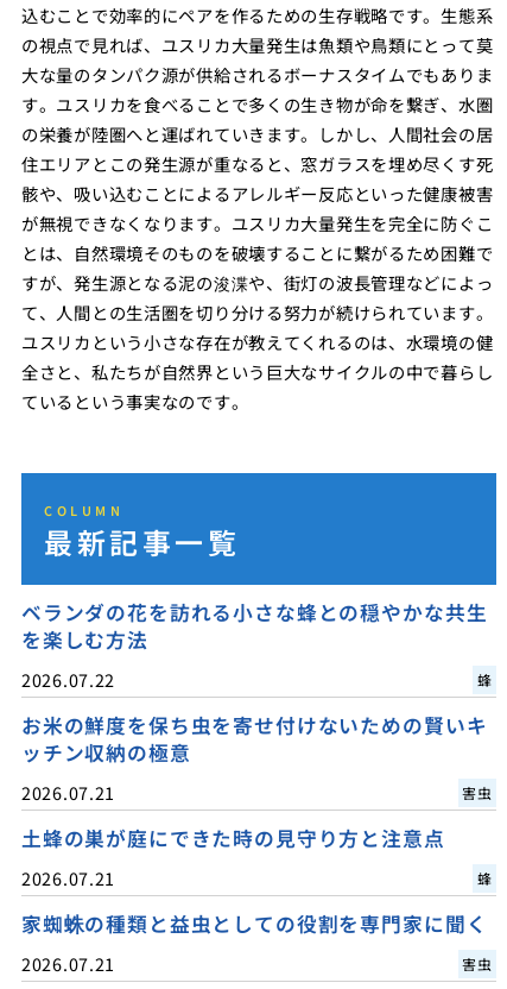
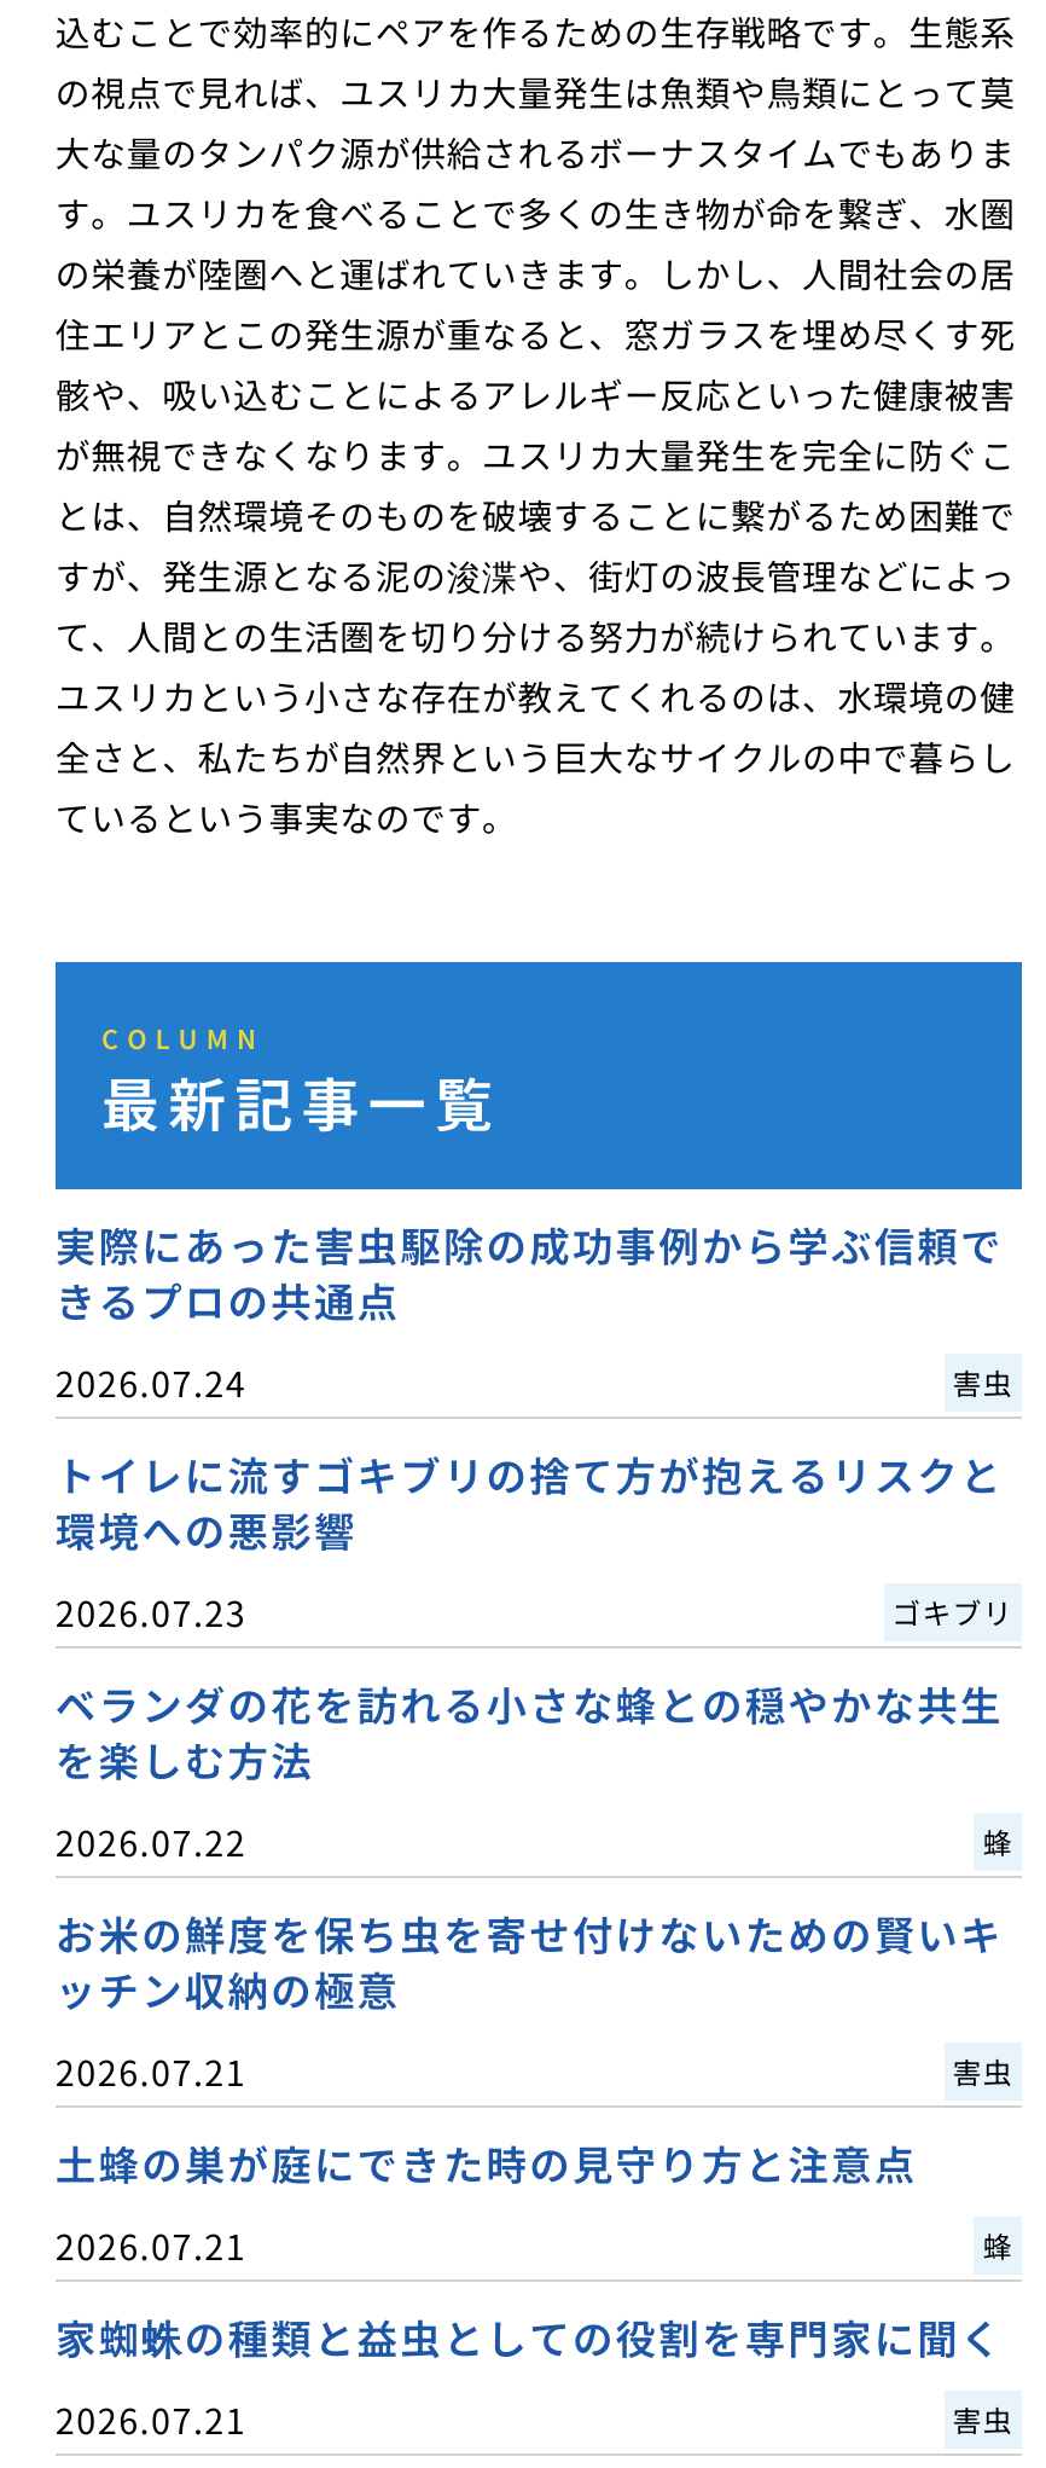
none -> [55,1216,1013,1637] 実際にあった害虫駆除の成功事例から学ぶ信頼で | きるプロの共通点 | 2026.07.24 | 害虫 | トイレに流すゴキブリの捨て方が抱えるリスクと | 環境への悪影響 | 2026.07.23 | ゴキブリ

